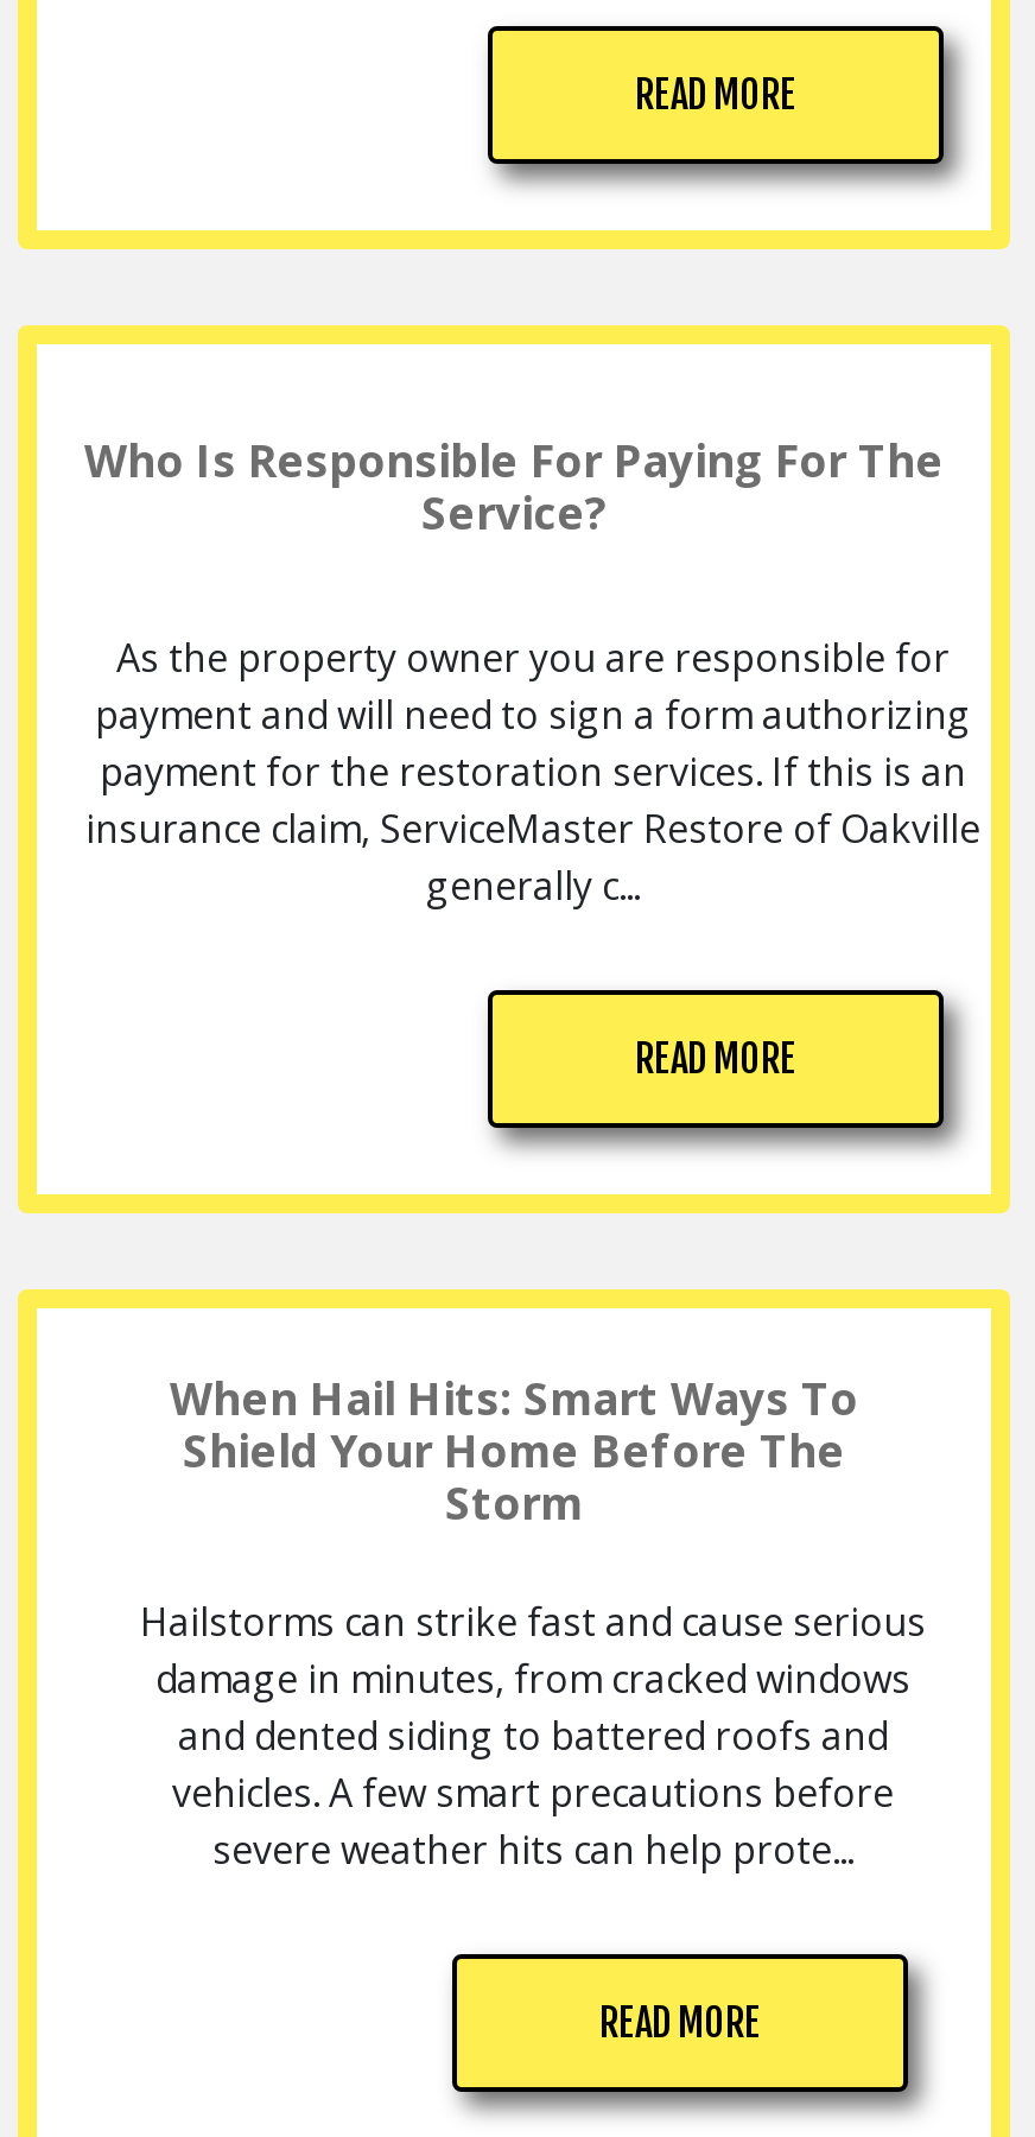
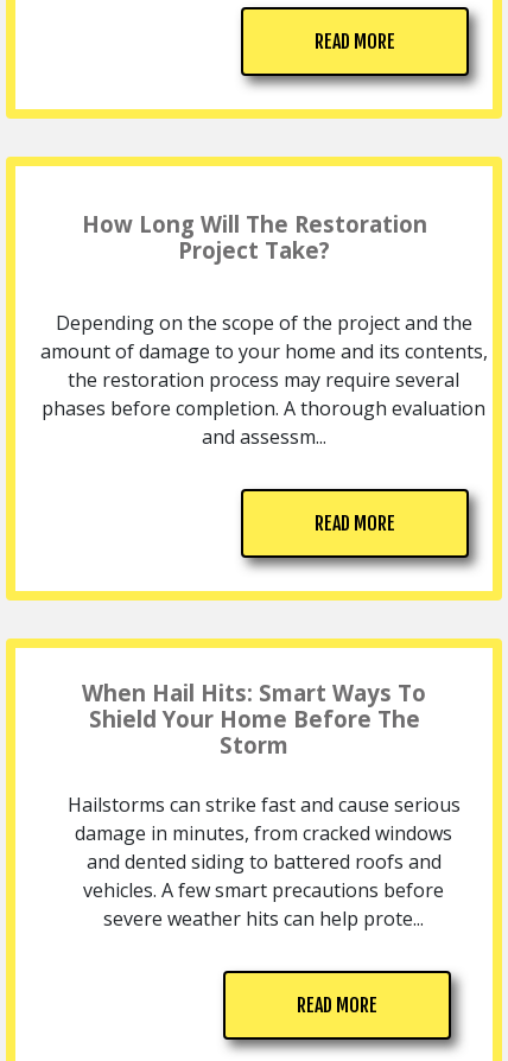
[84,430,944,542] Who Is Responsible For Paying For The | Service? -> [81,209,427,265] How Long Will The Restoration | Project Take?
[85,632,980,912] As the property owner you are responsible for | payment and will need to sign a form authorizing | payment for the restoration services. If this is an | insurance claim, ServiceMaster Restore of Oakville | generally c... -> [40,310,487,450] Depending on the scope of the project and the | amount of damage to your home and its contents, | the restoration process may require several | phases before completion. A thorough evaluation | and assessm...

